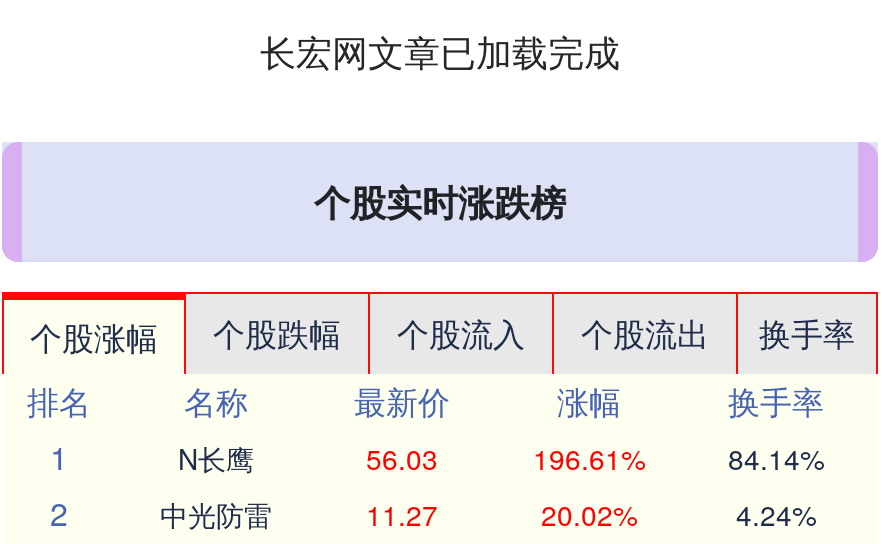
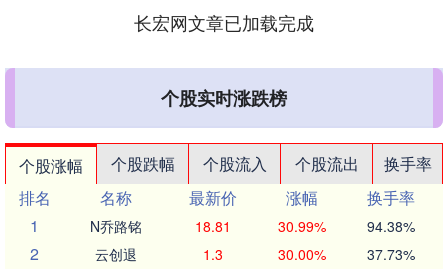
[178,438,824,478] N长鹰 | 56.03 | 196.61% | 84.14% -> [90,216,414,236] N乔路铭 | 18.81 | 30.99% | 94.38%
[160,494,816,534] 中光防雷 | 11.27 | 20.02% | 4.24% -> [95,244,414,264] 云创退 | 1.3 | 30.00% | 37.73%

